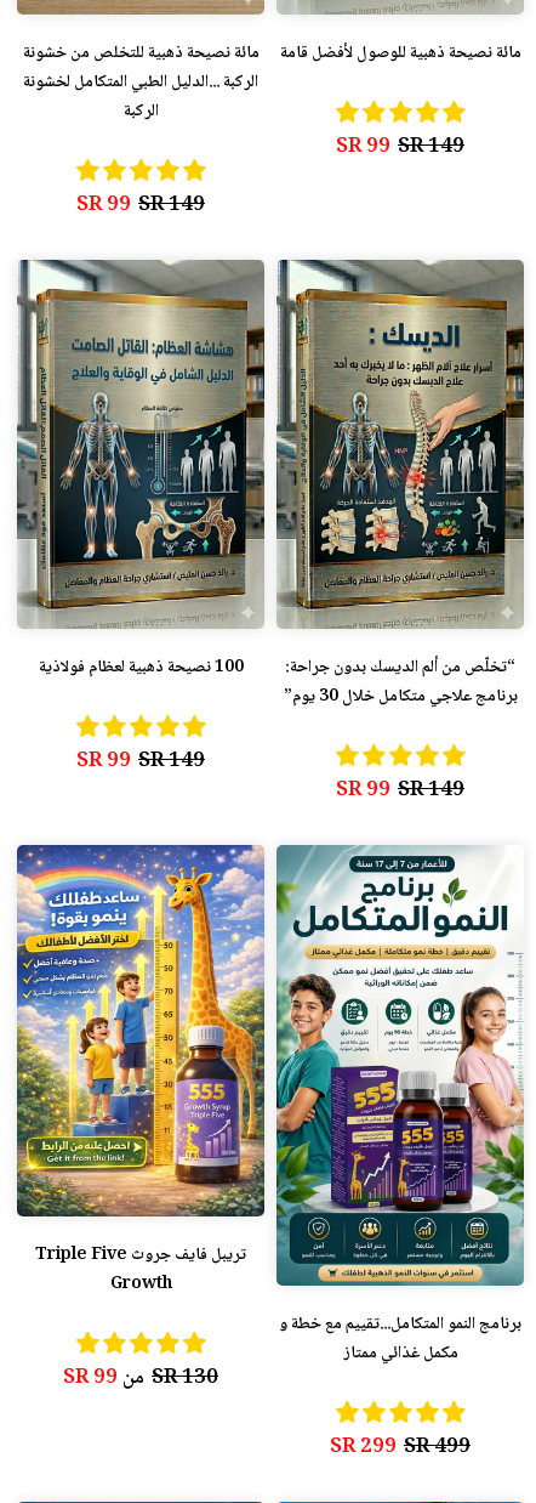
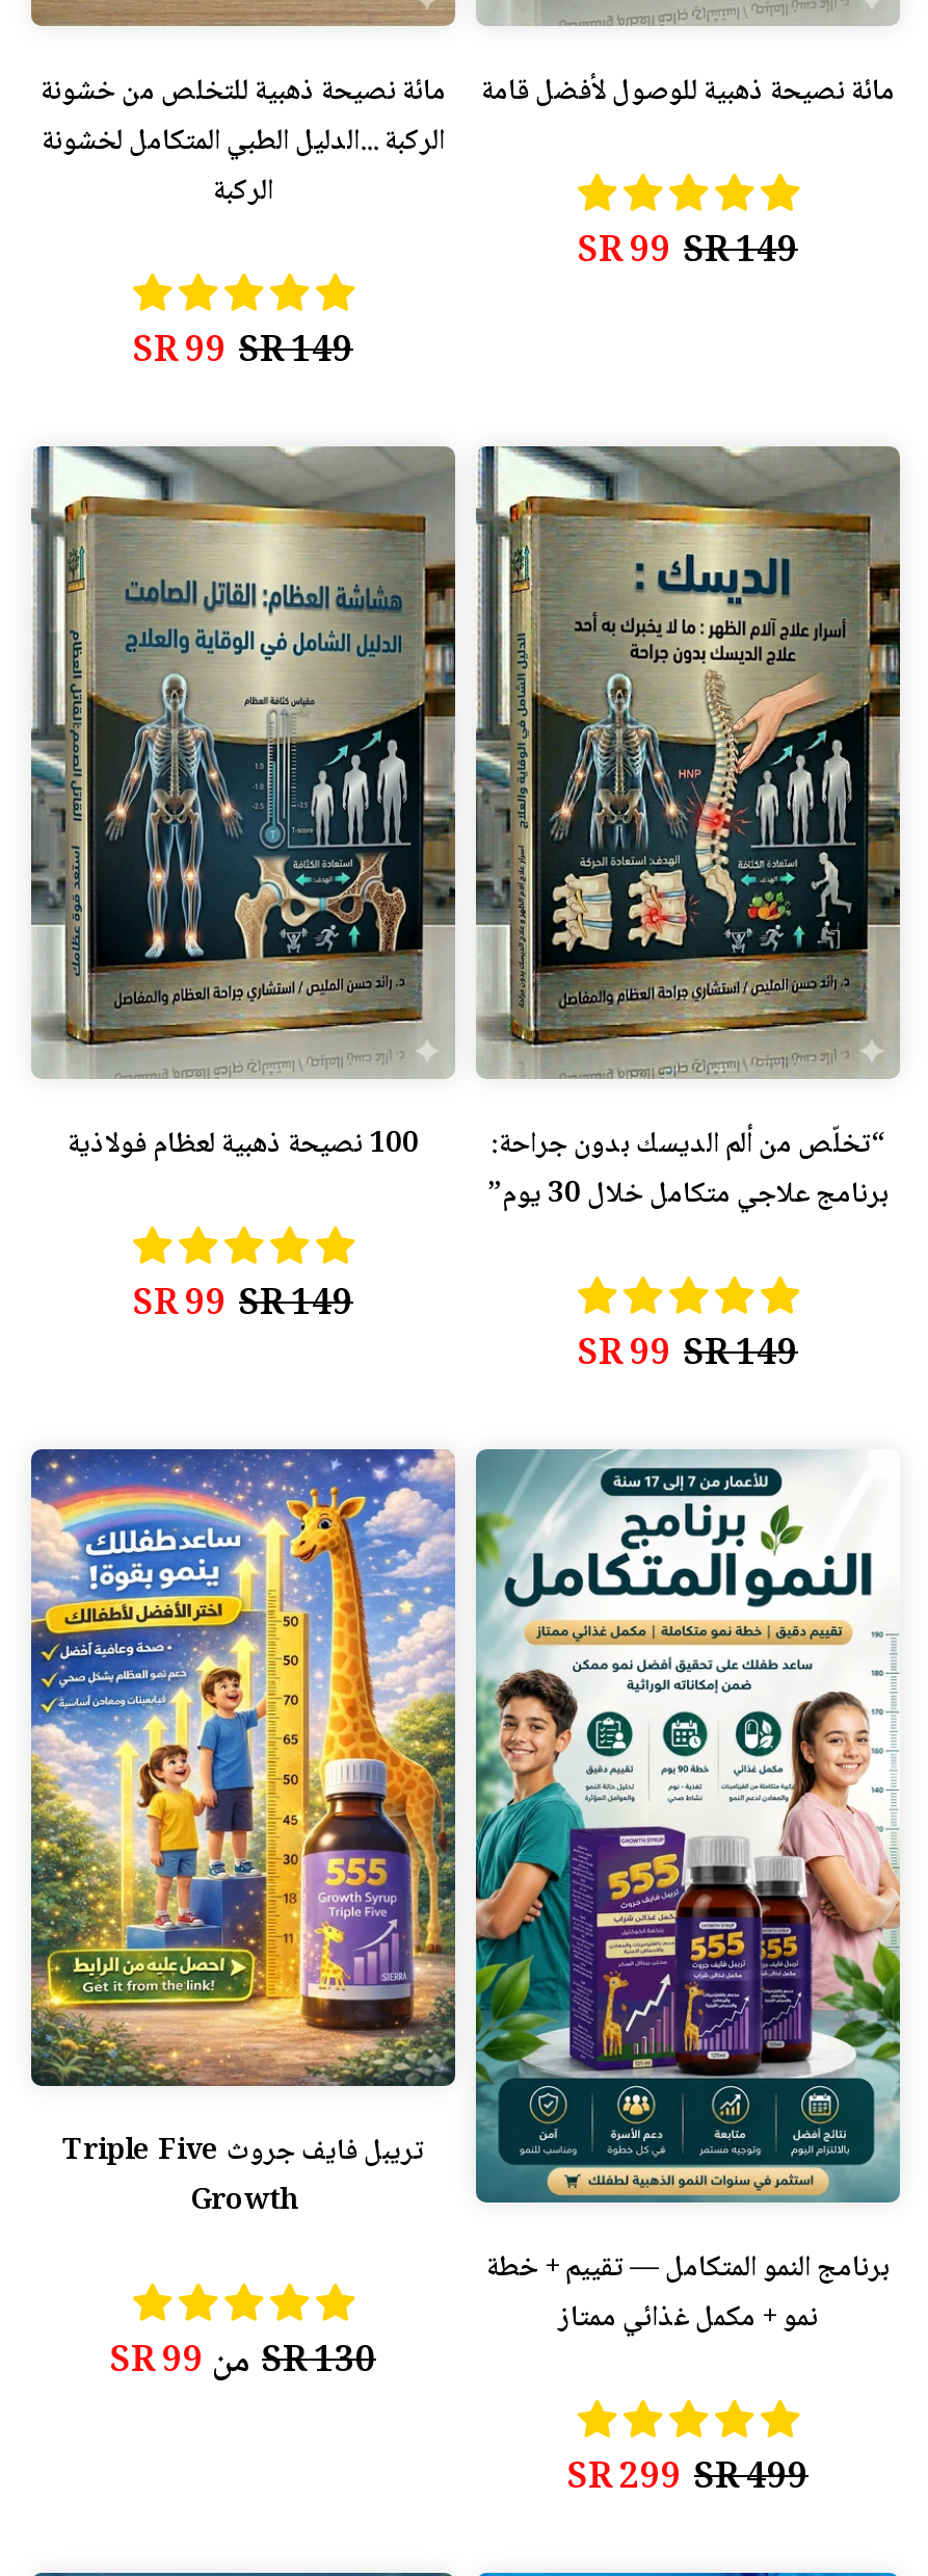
[279,1310,521,1368] برنامج النمو المتكامل...تقييم مع خطة و | مكمل غذائي ممتاز -> [486,2245,890,2344] برنامج النمو المتكامل — تقييم + خطة | نمو + مكمل غذائي ممتاز

